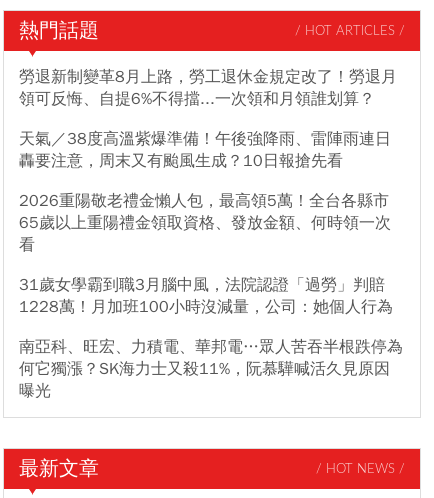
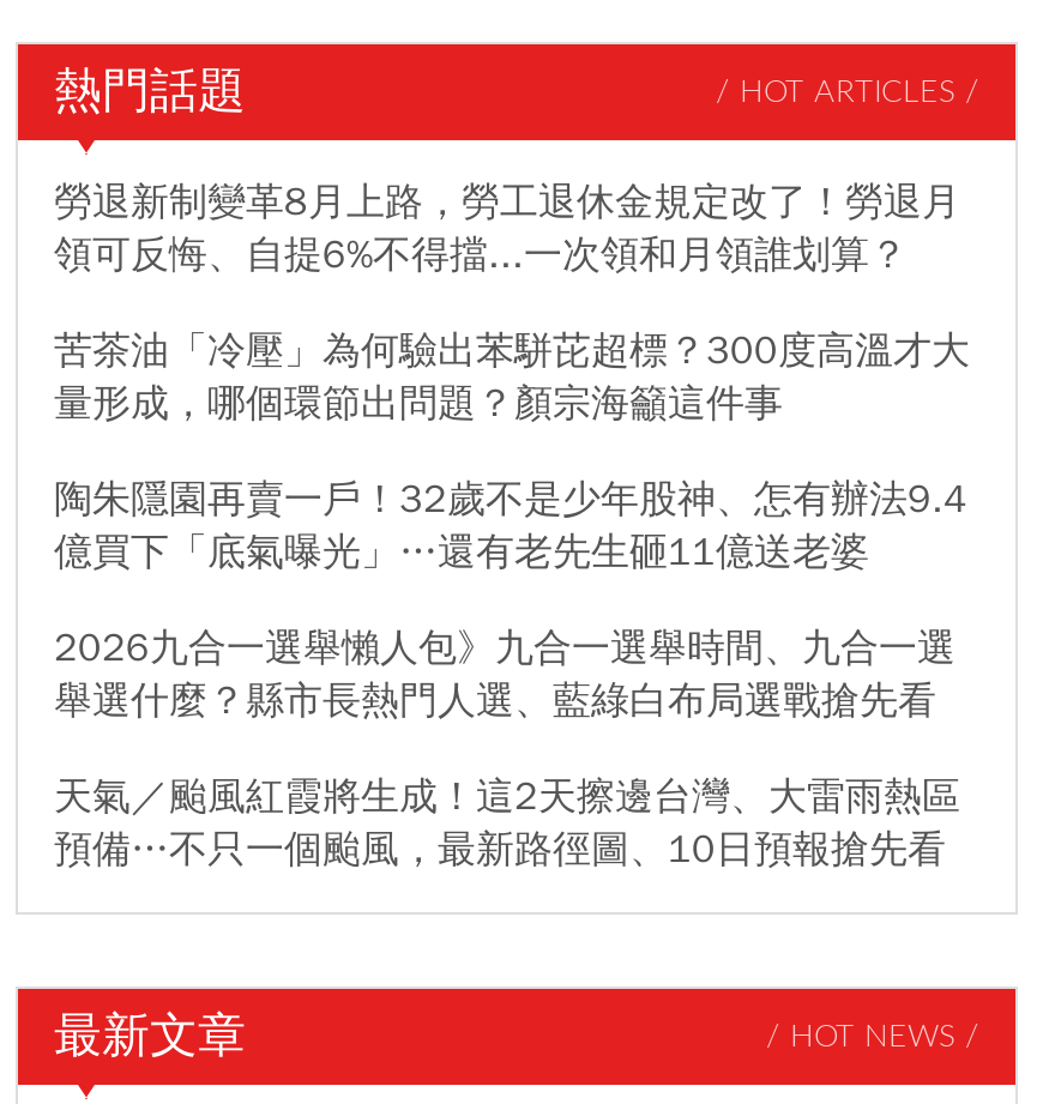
[19,129,391,171] 天氣／38度高溫紫爆準備！午後強降雨、雷陣雨連日 | 轟要注意，周末又有颱風生成？10日報搶先看 -> [54,328,970,429] 苦茶油「冷壓」為何驗出苯駢芘超標？300度高溫才大 | 量形成，哪個環節出問題？顏宗海籲這件事
[19,191,391,255] 2026重陽敬老禮金懶人包，最高領5萬！全台各縣市 | 65歲以上重陽禮金領取資格、發放金額、何時領一次 | 看 -> [54,477,967,578] 陶朱隱園再賣一戶！32歲不是少年股神、怎有辦法9.4 | 億買下「底氣曝光」…還有老先生砸11億送老婆
[19,275,393,317] 31歲女學霸到職3月腦中風，法院認證「過勞」判賠 | 1228萬！月加班100小時沒減量，公司：她個人行為 -> [54,626,955,726] 2026九合一選舉懶人包》九合一選舉時間、九合一選 | 舉選什麼？縣市長熱門人選、藍綠白布局選戰搶先看
[19,337,403,401] 南亞科、旺宏、力積電、華邦電…眾人苦吞半根跌停為 | 何它獨漲？SK海力士又殺11%，阮慕驊喊活久見原因 | 曝光 -> [54,774,960,875] 天氣／颱風紅霞將生成！這2天擦邊台灣、大雷雨熱區 | 預備…不只一個颱風，最新路徑圖、10日預報搶先看

